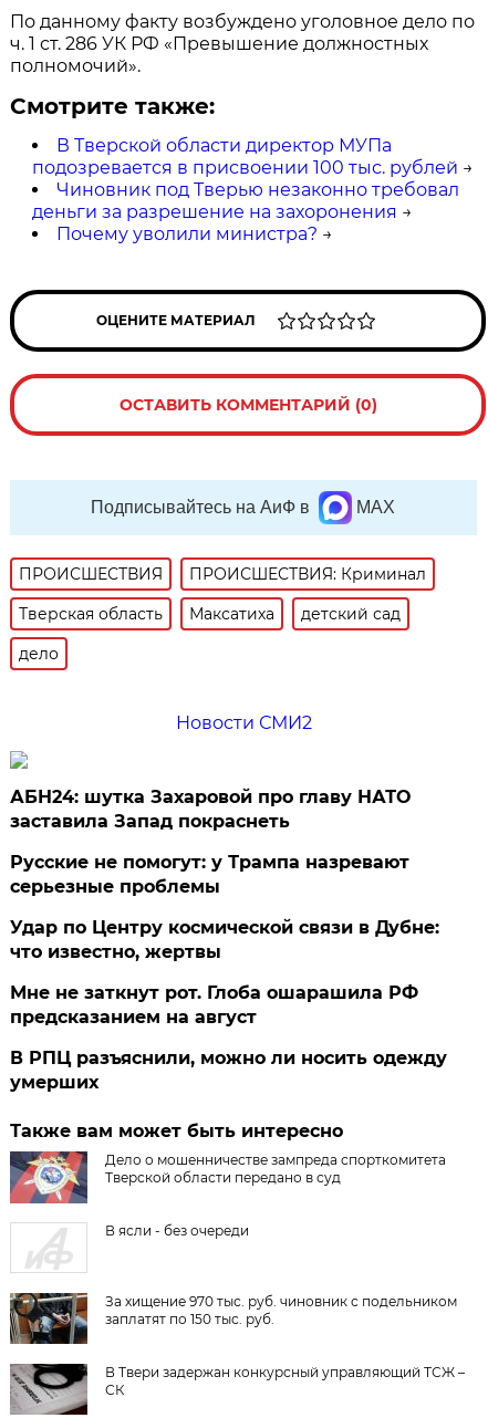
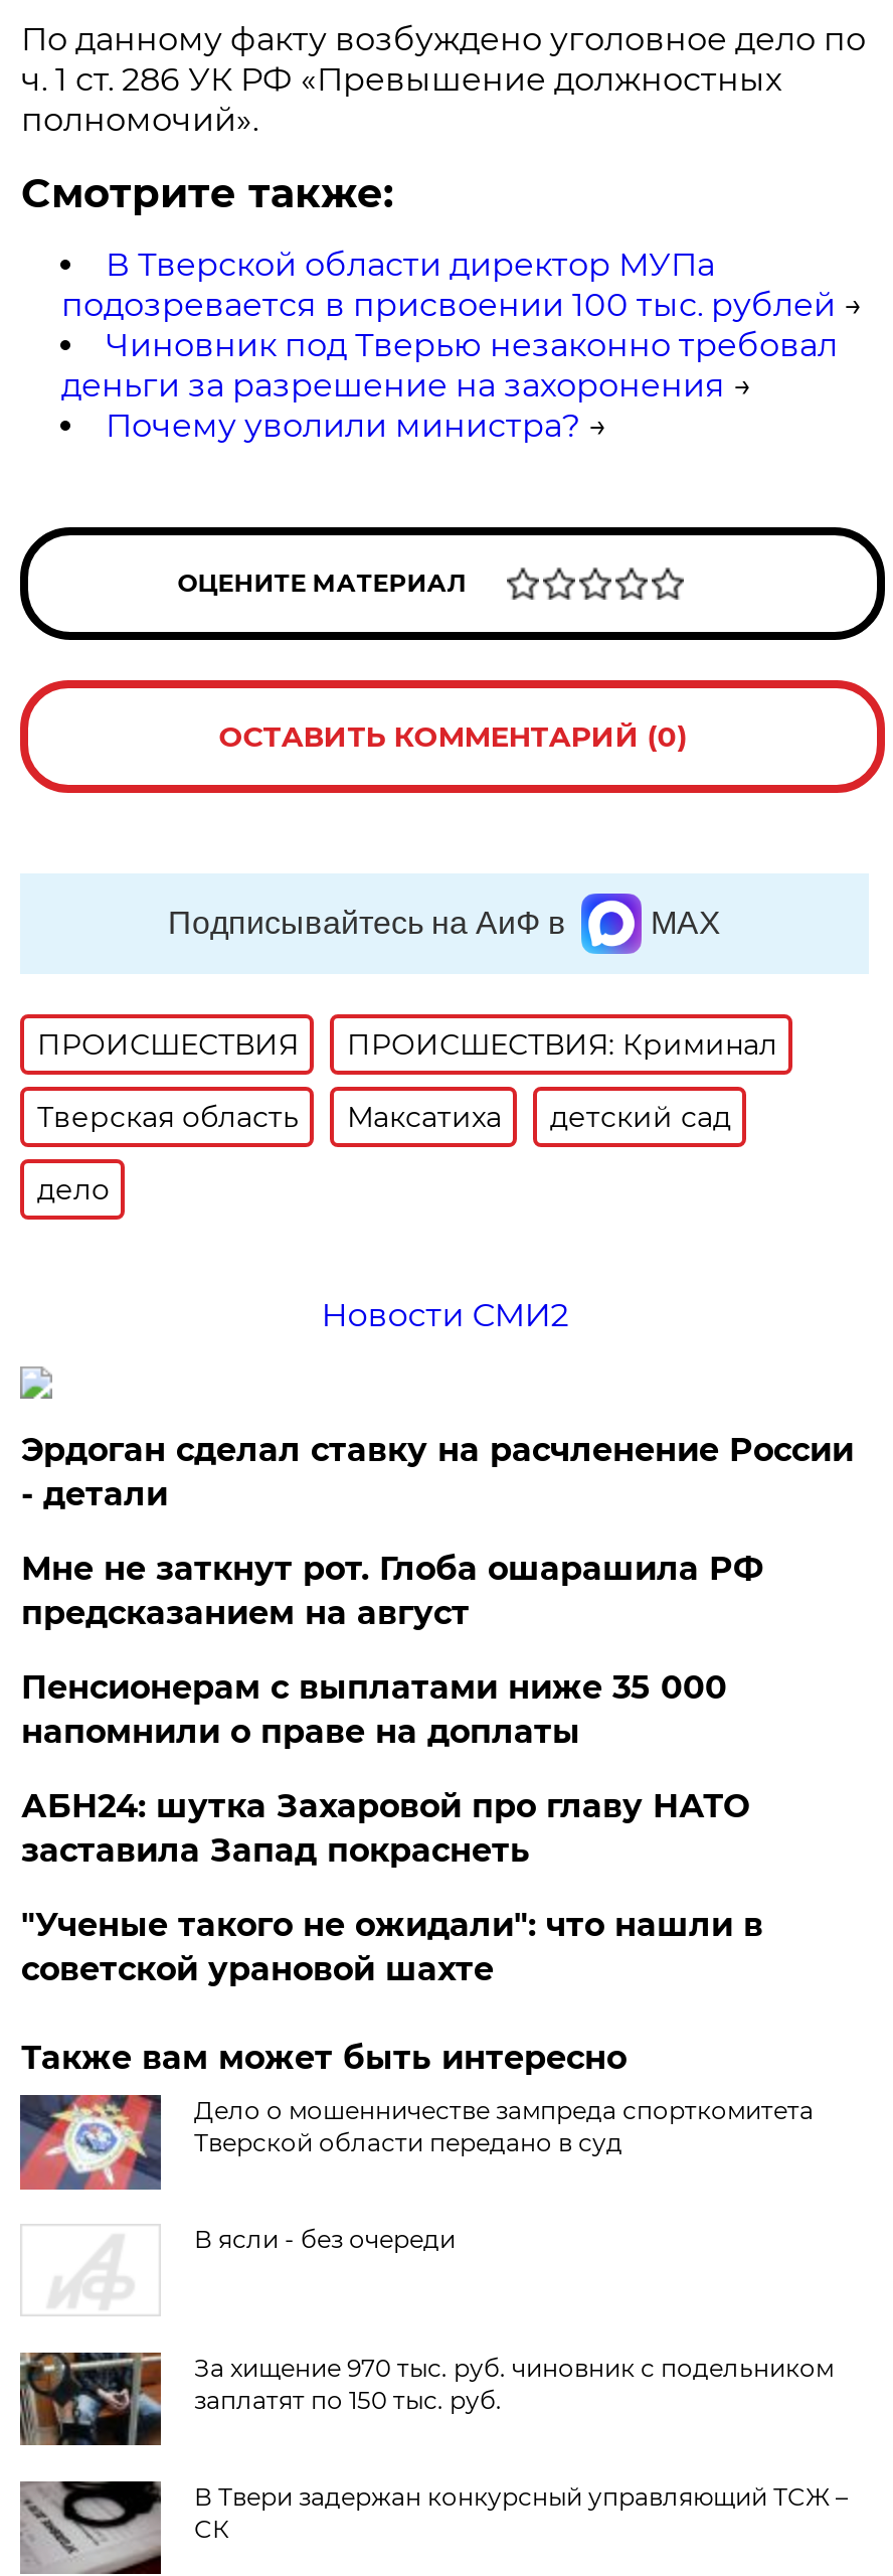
none -> [21,1430,854,1750] Эрдоган сделал ставку на расчленение России | - детали | Пенсионерам с выплатами ниже 35 000 | напомнили о праве на доплаты
moved [10,786,411,831] -> [21,1786,749,1869]: АБН24: шутка Захаровой про главу НАТО | заставила Запад покраснеть
[10,851,447,1092] Русские не помогут: у Трампа назревают | серьезные проблемы | Удар по Центру космической связи в Дубне: | что известно, жертвы | В РПЦ разъяснили, можно ли носить одежду | умерших -> [21,1905,763,1988] "Ученые такого не ожидали": что нашли в | советской урановой шахте
moved [10,982,419,1027] -> [21,1549,763,1631]: Мне не заткнут рот. Глоба ошарашила РФ | предсказанием на август

